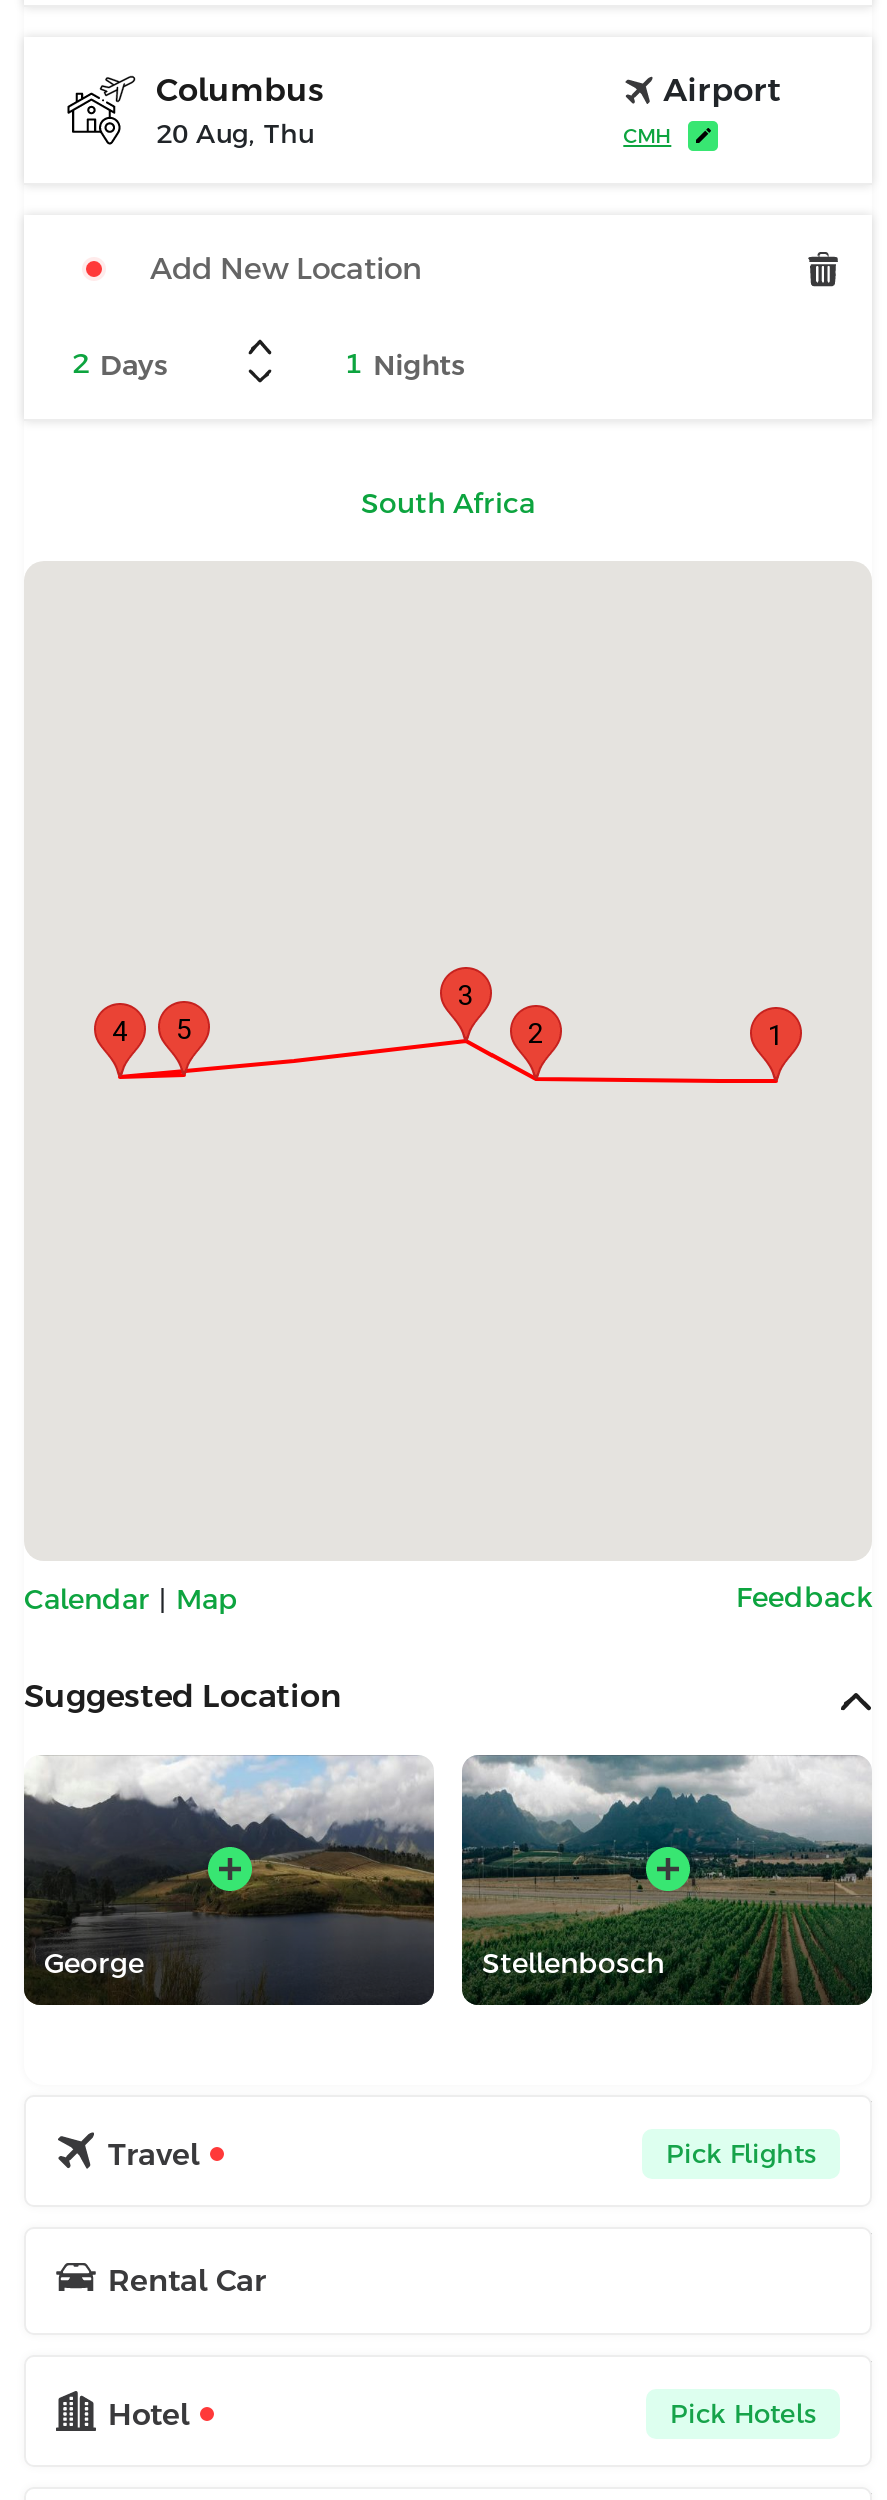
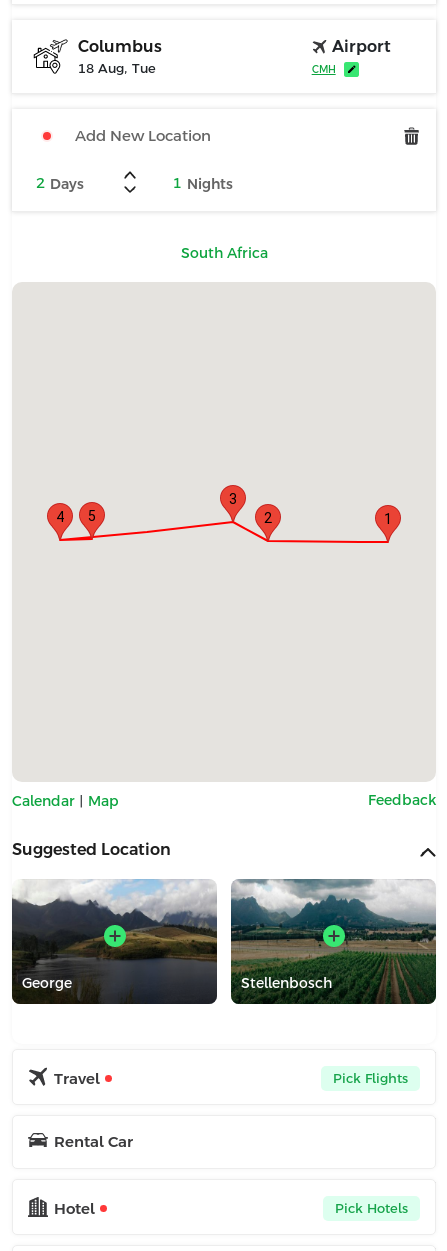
[156,119,314,149] 20 Aug, Thu -> [78,61,156,76] 18 Aug, Tue

